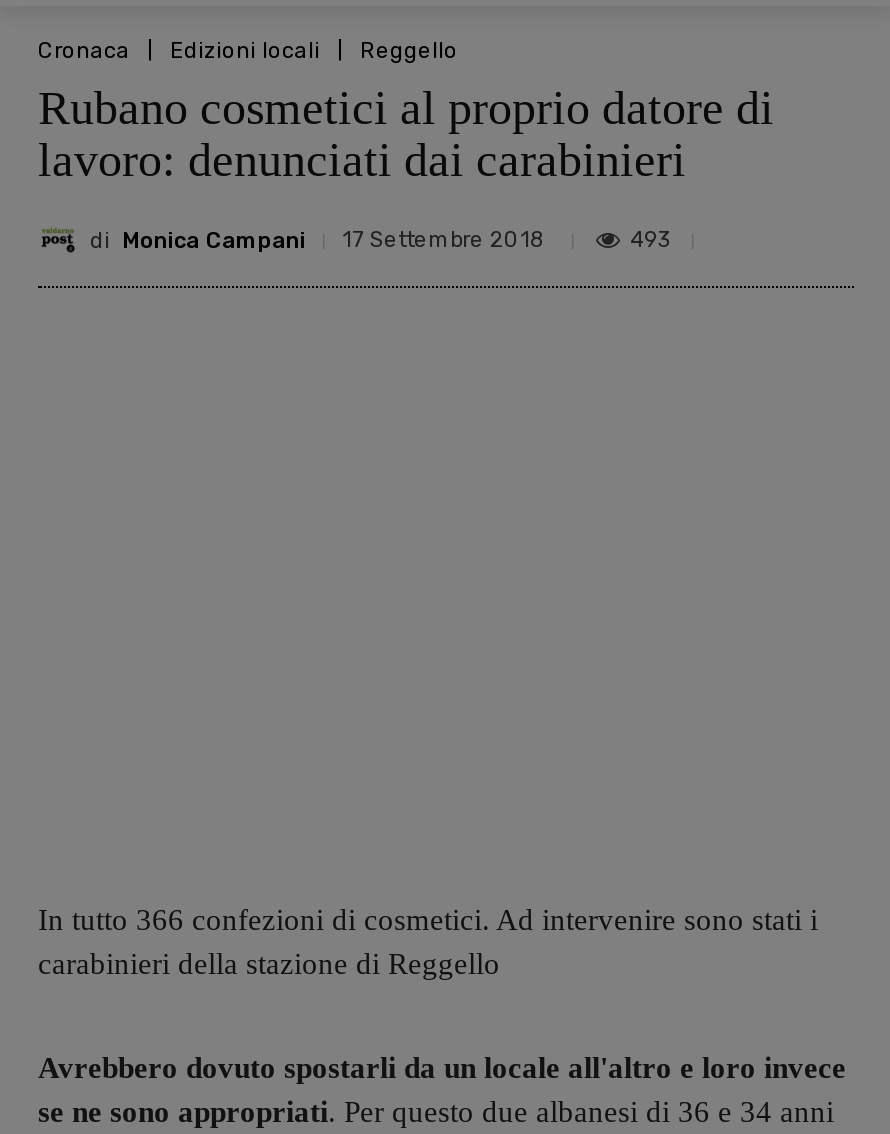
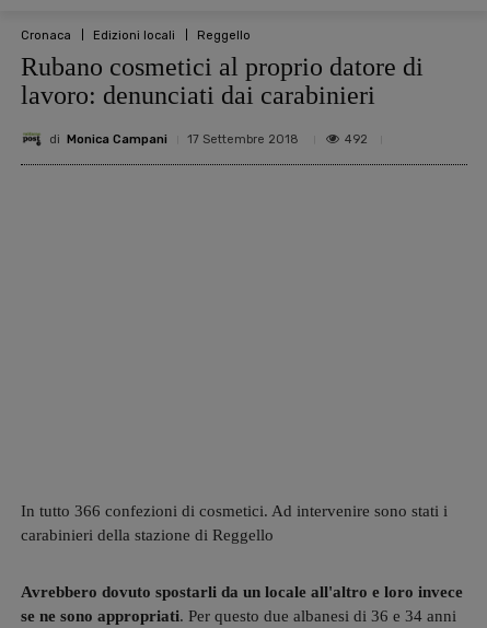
[630,228,670,254] 493 -> [345,132,368,146] 492

